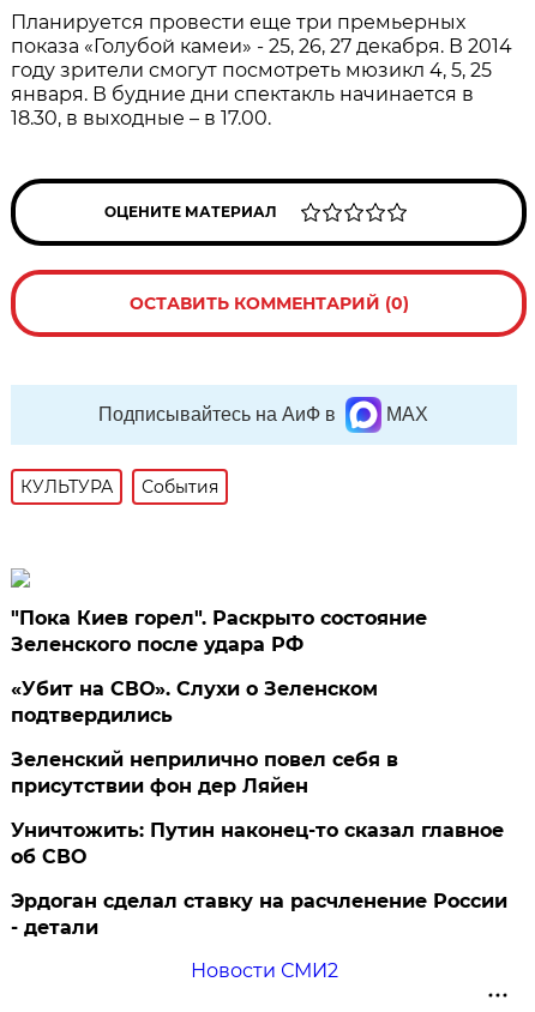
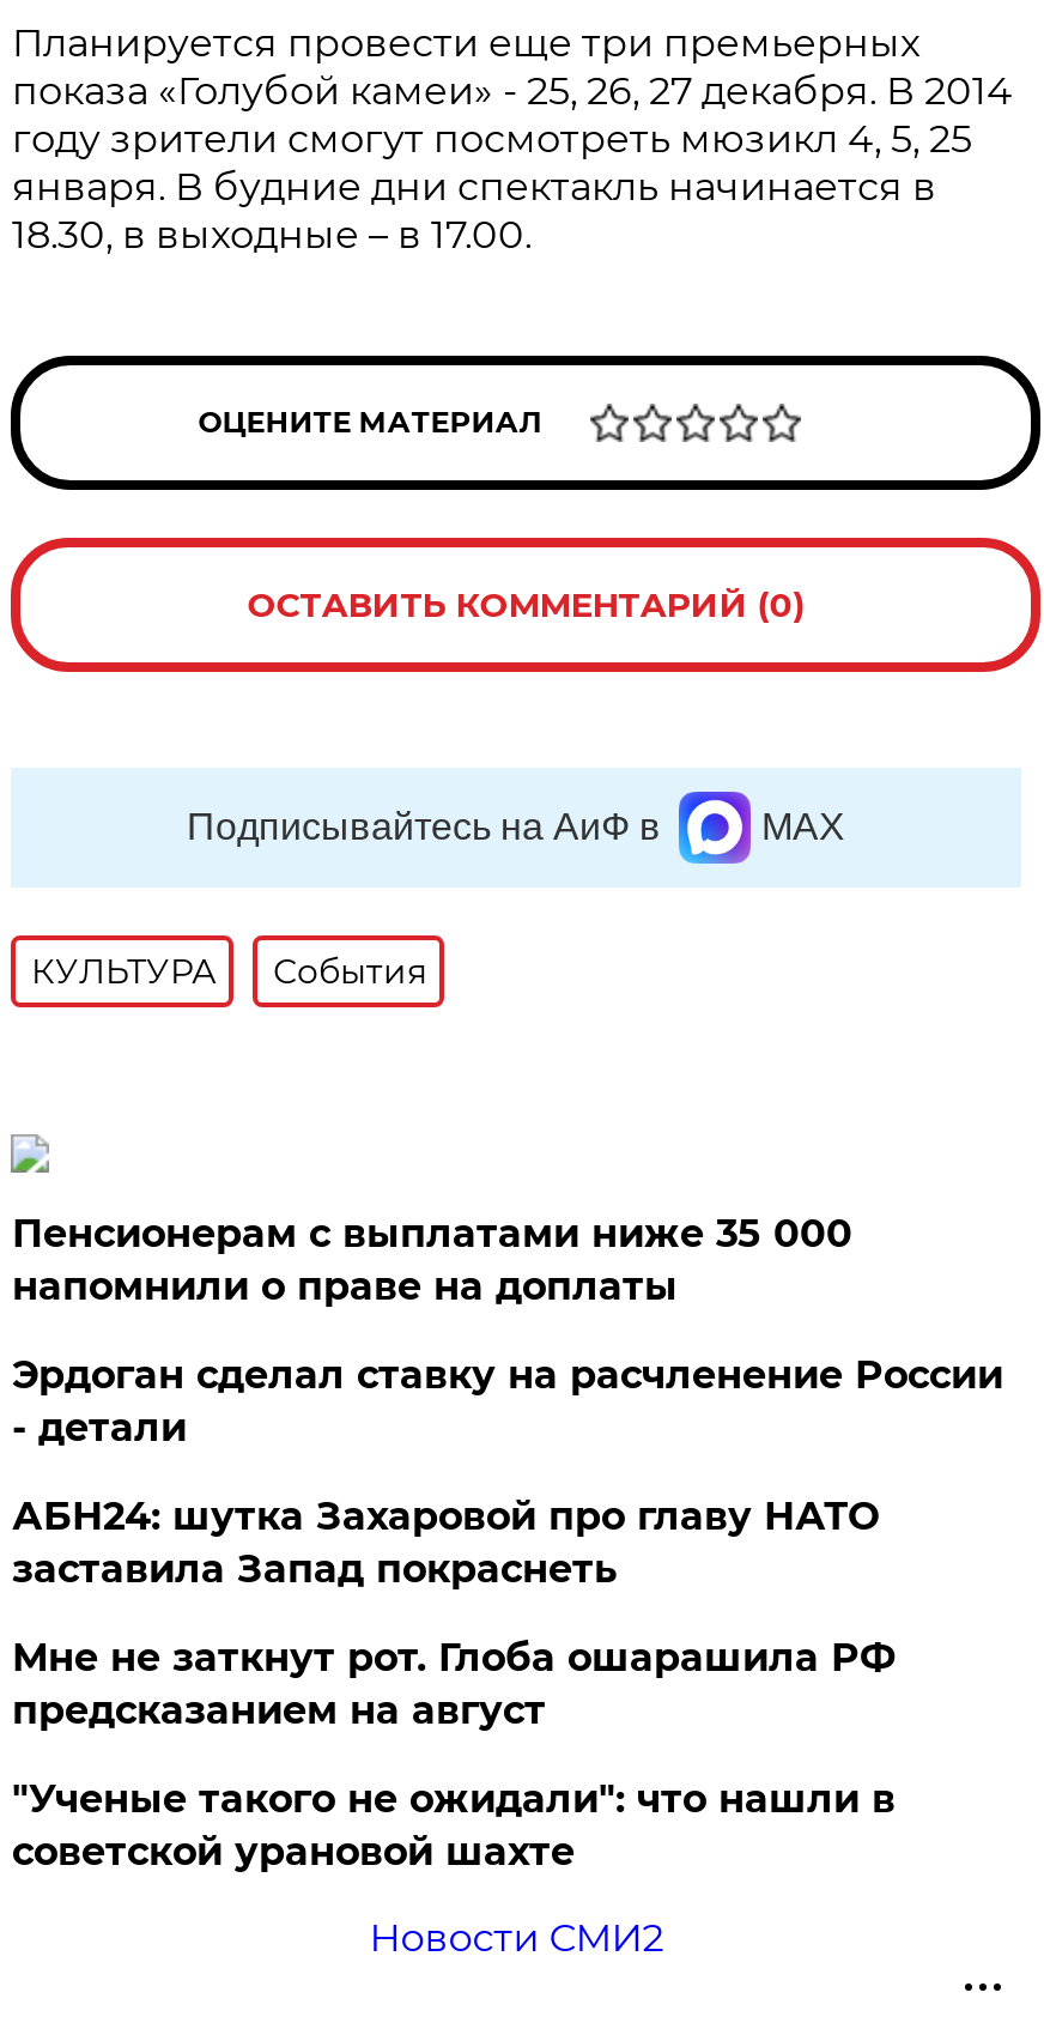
[11,606,504,868] "Пока Киев горел". Раскрыто состояние | Зеленского после удара РФ | «Убит на СВО». Слухи о Зеленском | подтвердились | Зеленский неприлично повел cебя в | присутствии фон дер Ляйен | Уничтожить: Путин наконец-то сказал главное | об СВО -> [12,1210,852,1308] Пенсионерам с выплатами ниже 35 000 | напомнили о праве на доплаты
moved [11,889,508,938] -> [12,1351,1003,1450]: Эрдоган сделал ставку на расчленение России | - детали
none -> [12,1493,895,1874] АБН24: шутка Захаровой про главу НАТО | заставила Запад покраснеть | Мне не заткнут рот. Глоба ошарашила РФ | предсказанием на август | "Ученые такого не ожидали": что нашли в | советской урановой шахте

